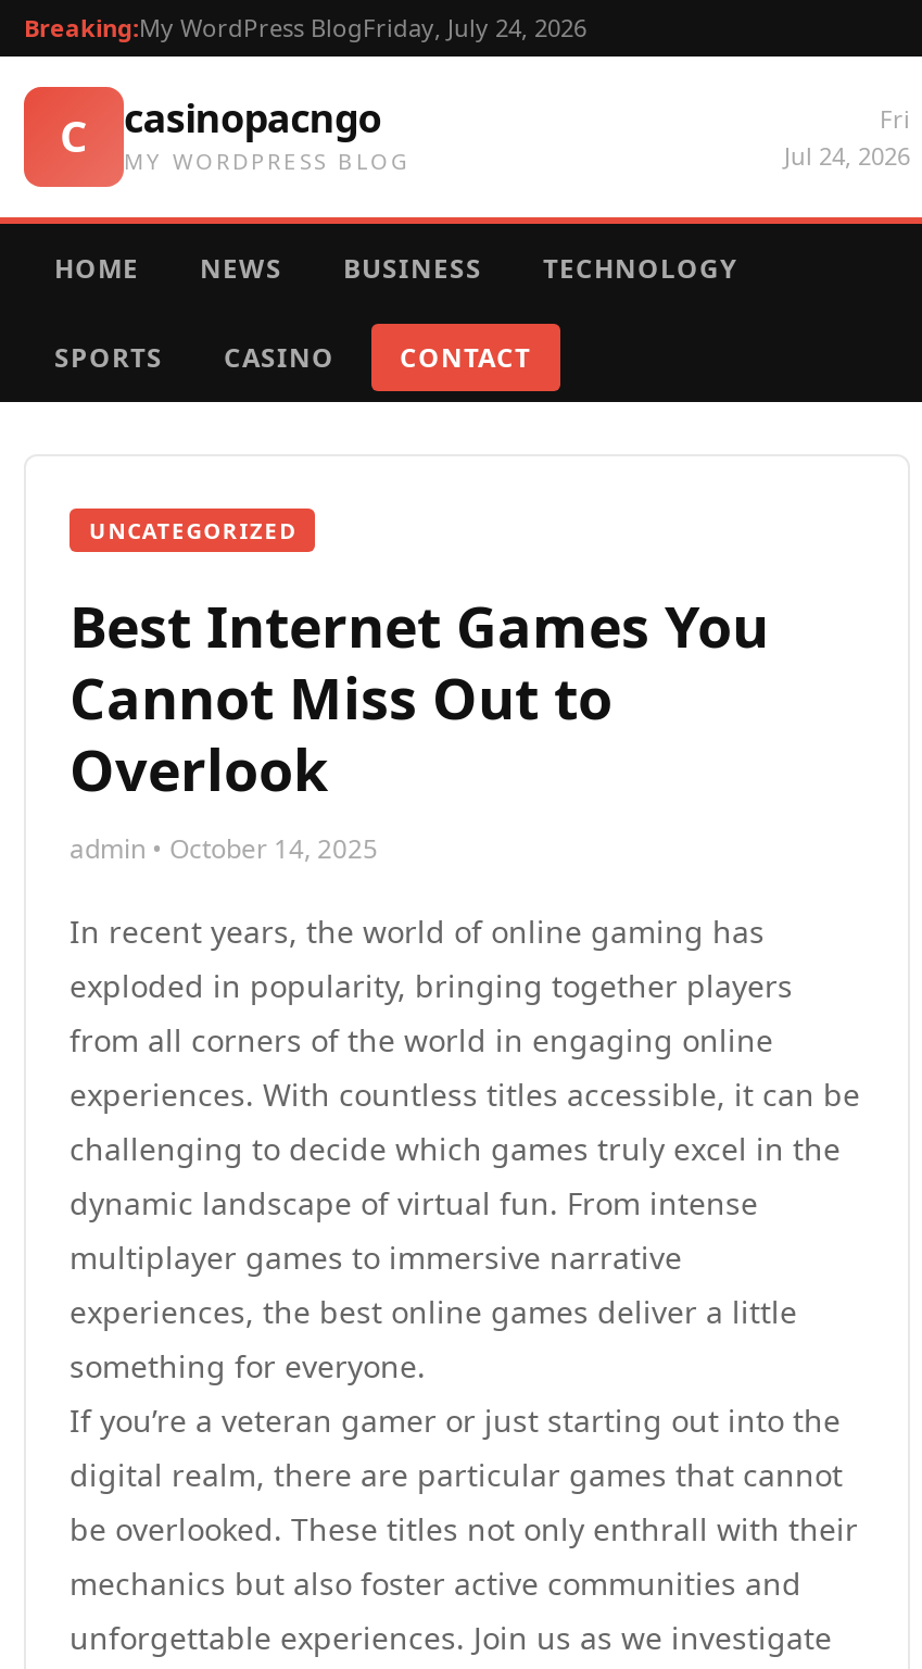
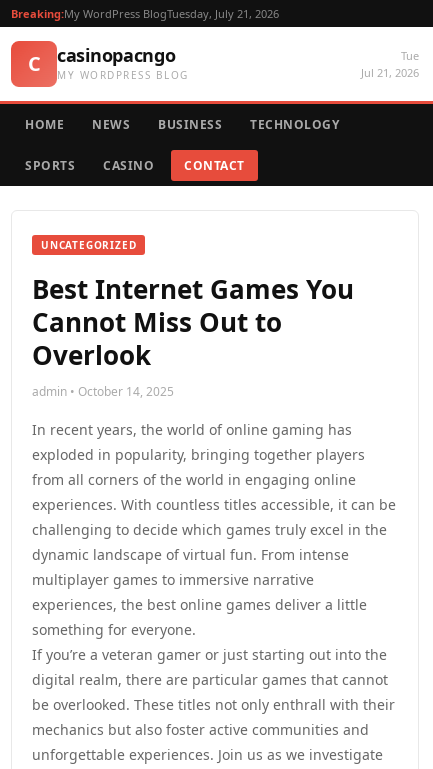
[24,11,586,43] Breaking:My WordPress BlogFriday, July 24, 2026 -> [11,6,279,21] Breaking:My WordPress BlogTuesday, July 21, 2026
[784,102,910,172] Fri | Jul 24, 2026 -> [361,48,419,80] Tue | Jul 21, 2026

